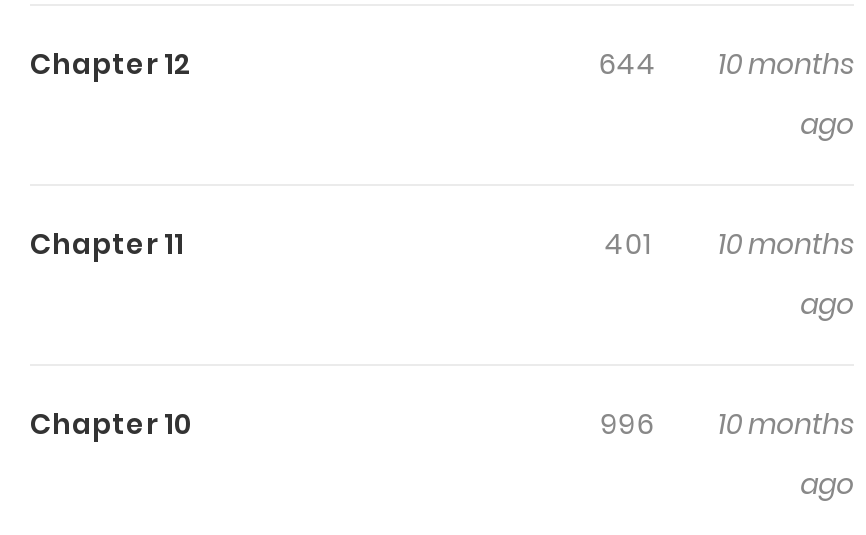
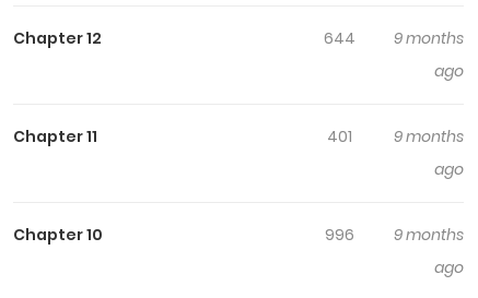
[598,43,854,83] 644 10 months -> [324,27,464,49] 644 9 months
[604,223,854,263] 401 10 months -> [327,125,464,147] 401 9 months
[600,403,854,443] 996 10 months -> [325,223,464,245] 996 9 months

